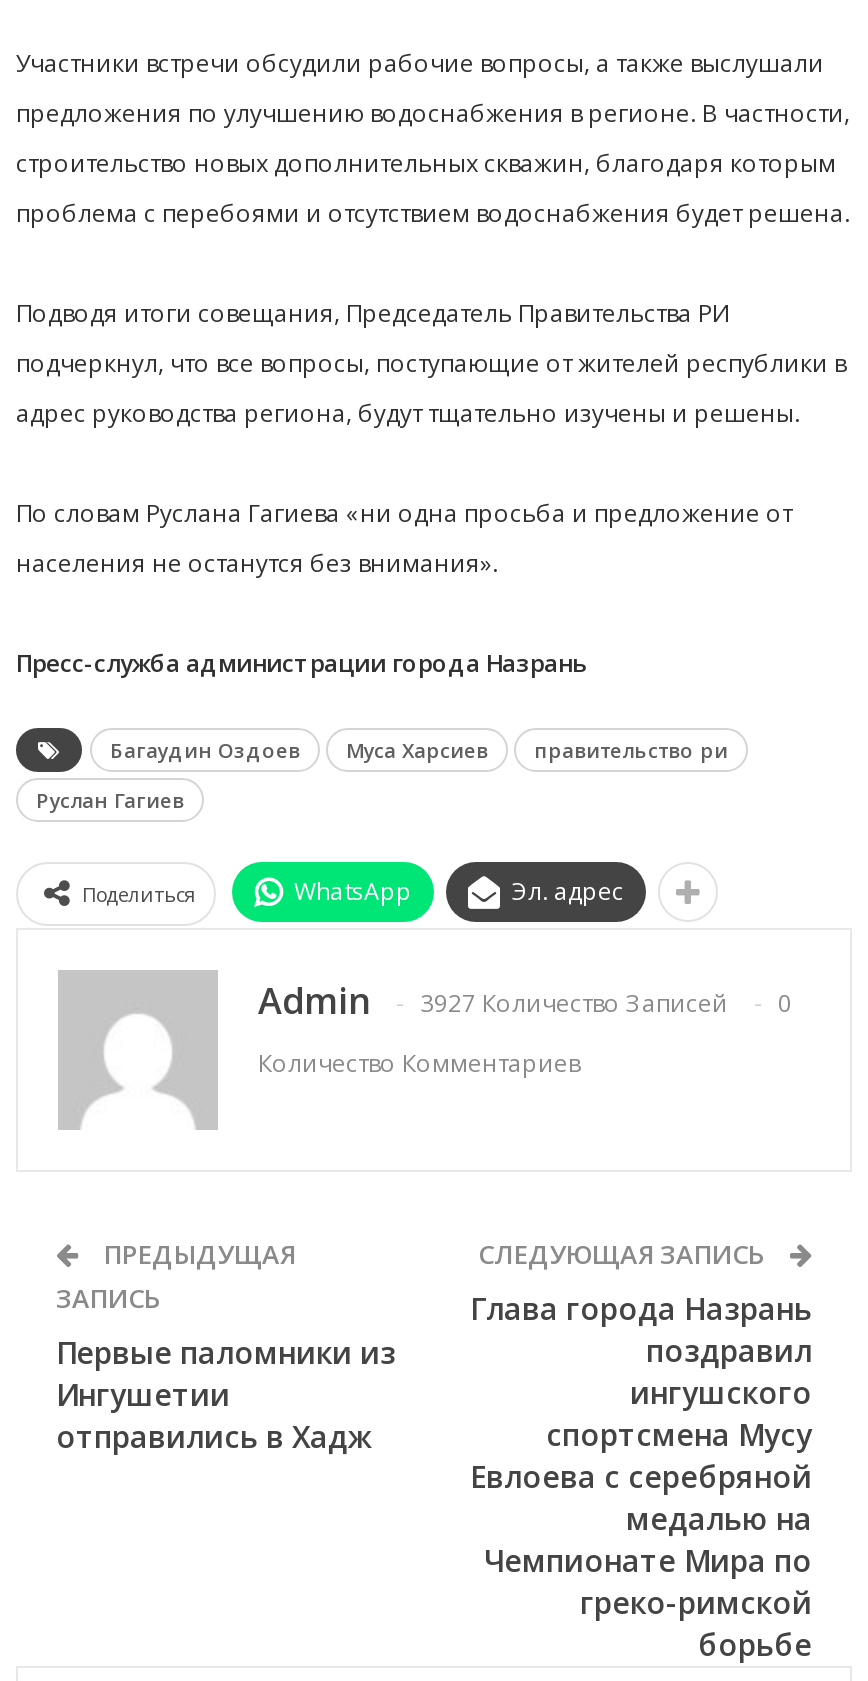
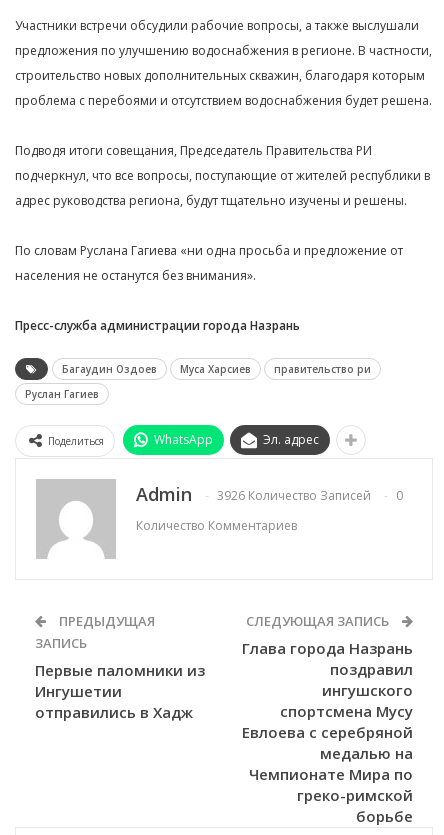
[420,986,728,1020] 3927 Количество Записей -> [217,487,371,504] 3926 Количество Записей

